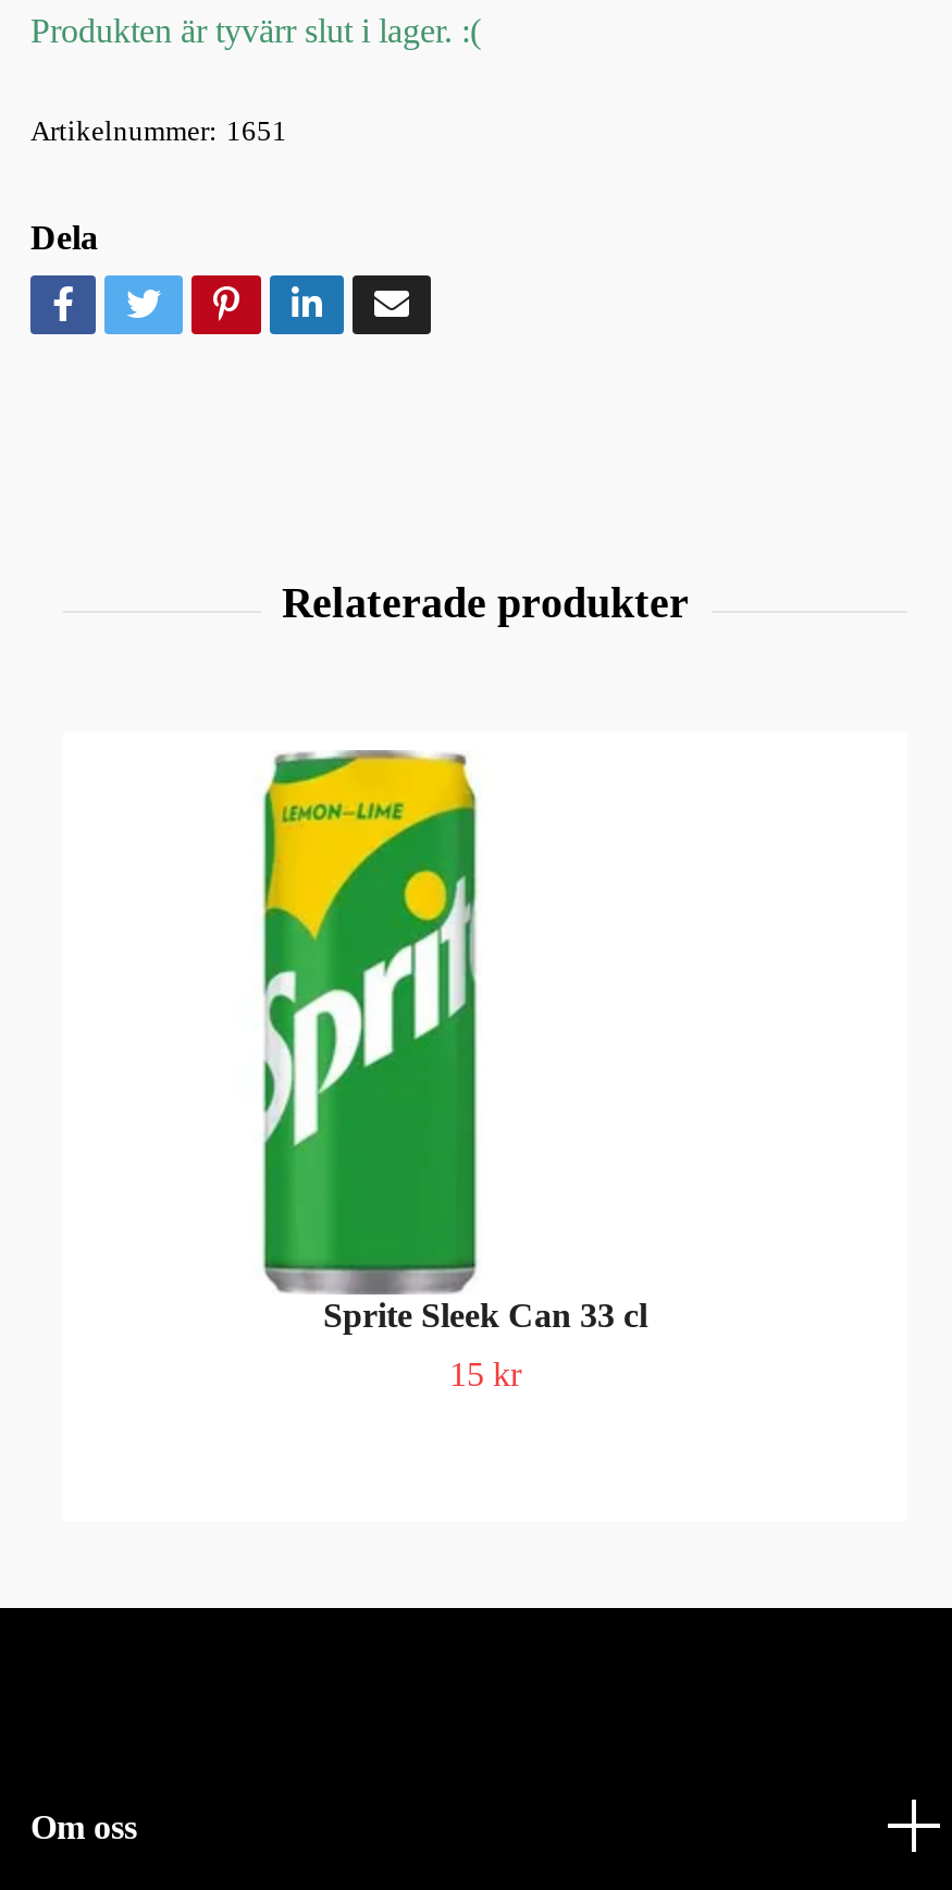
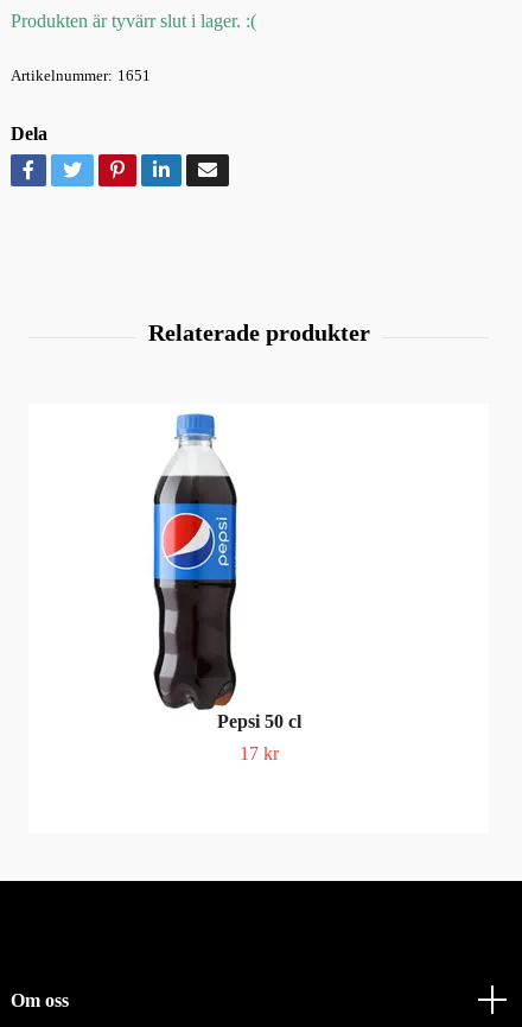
[261,750,647,1334] [image] | Sprite Sleek Can 33 cl -> [138,413,301,731] [image] | Pepsi 50 cl
[449,1355,521,1392] 15 kr -> [239,743,278,763] 17 kr

